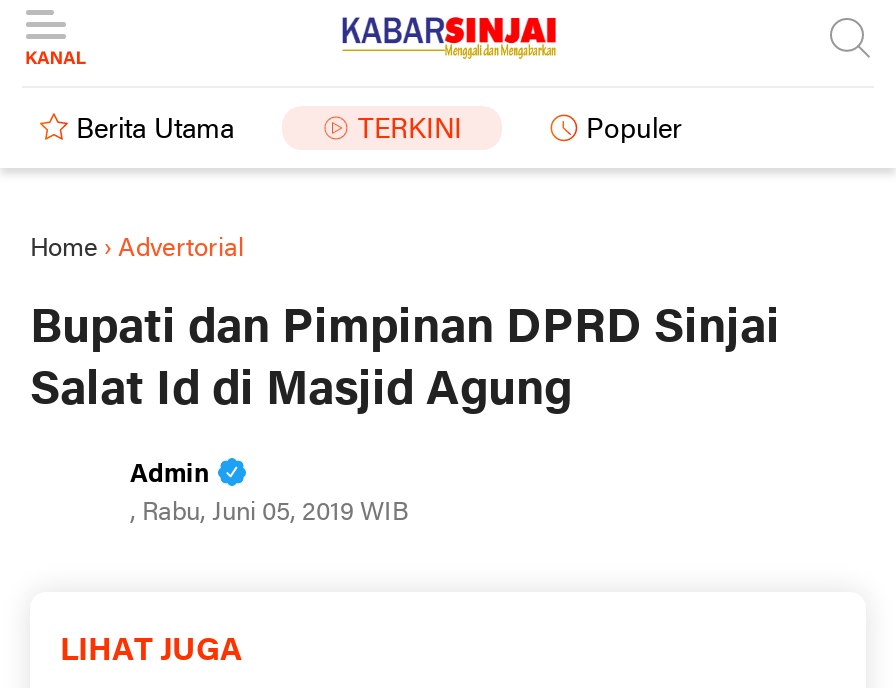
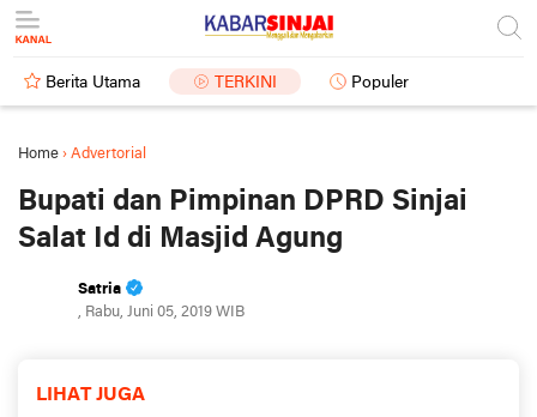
[130,462,210,488] Admin -> [78,282,121,297] Satria

